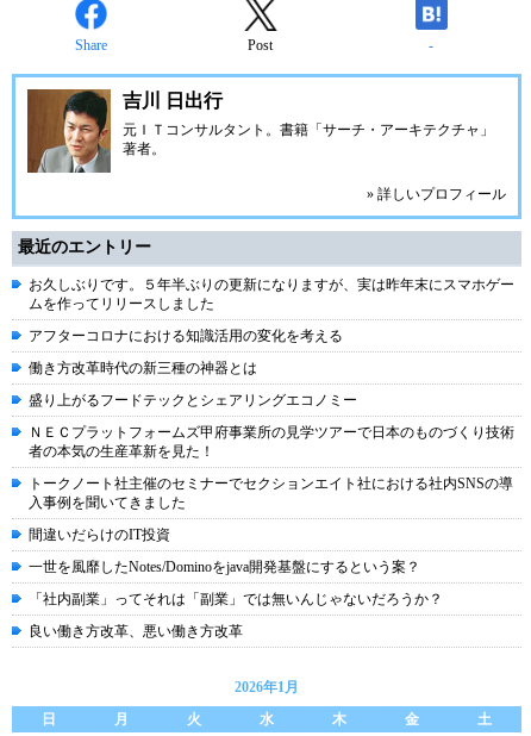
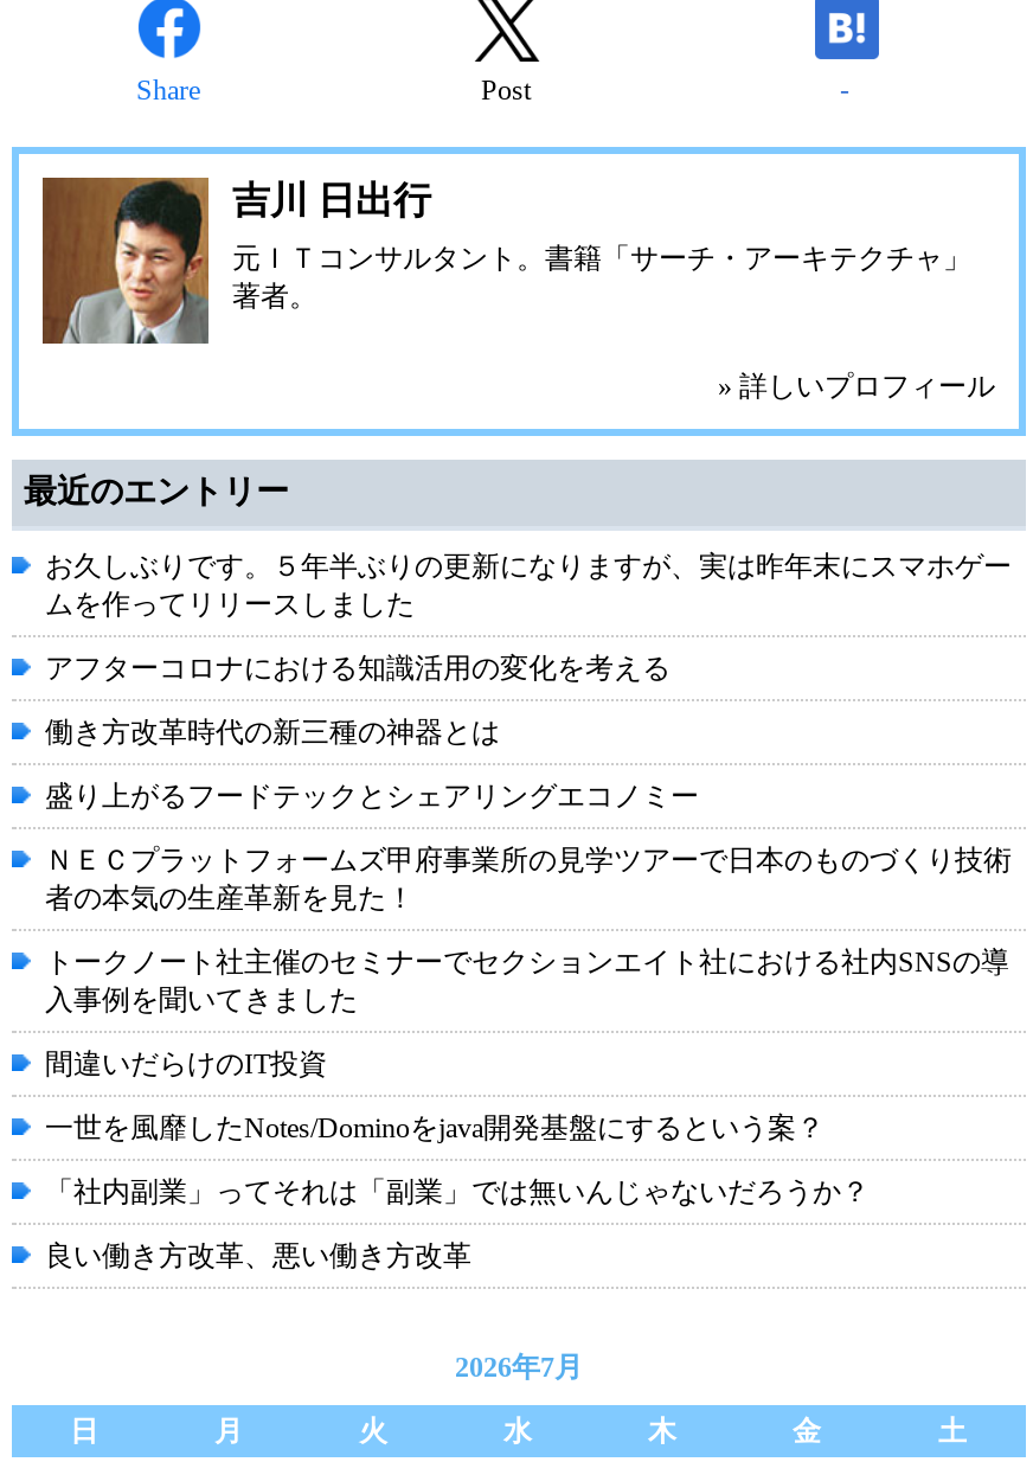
[235,679,299,696] 2026年1月 -> [455,1352,583,1385] 2026年7月

